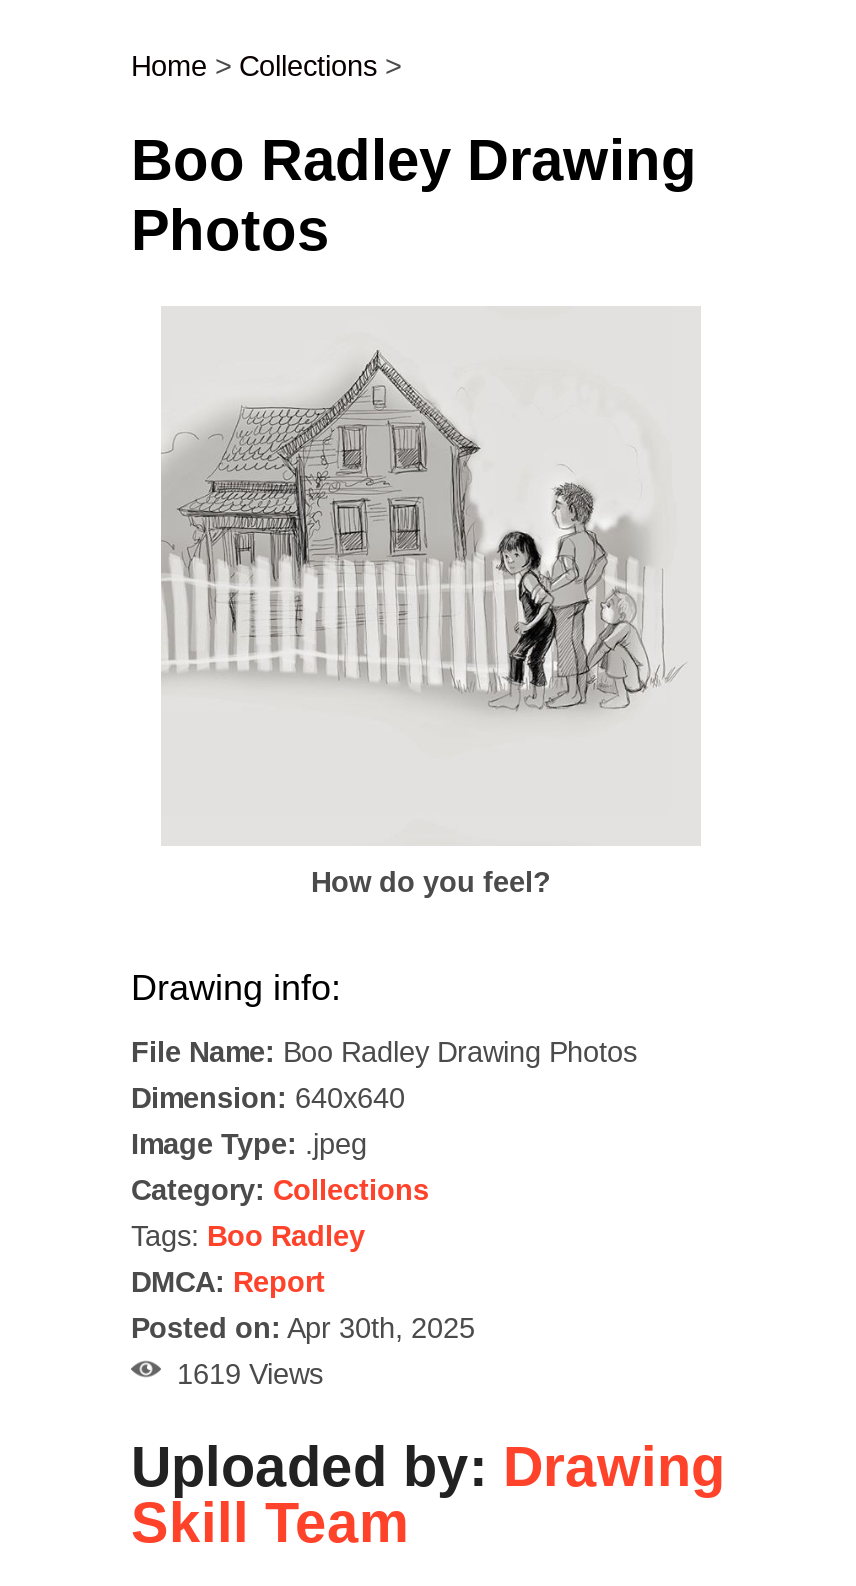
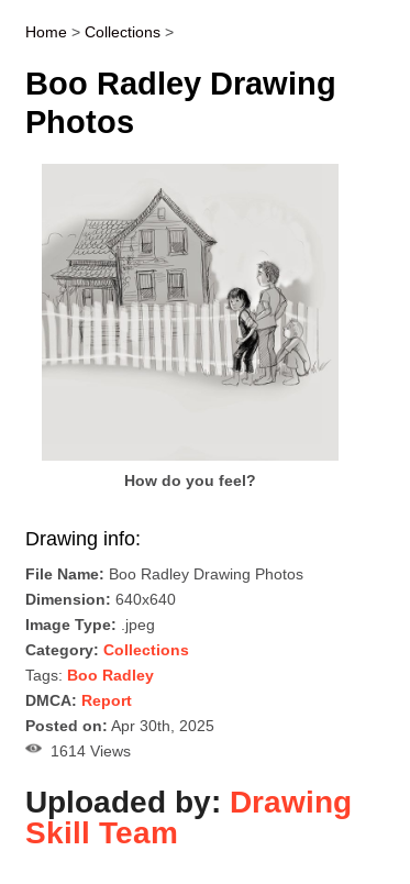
[161,1359,323,1391] 1619 Views -> [42,742,131,760] 1614 Views

